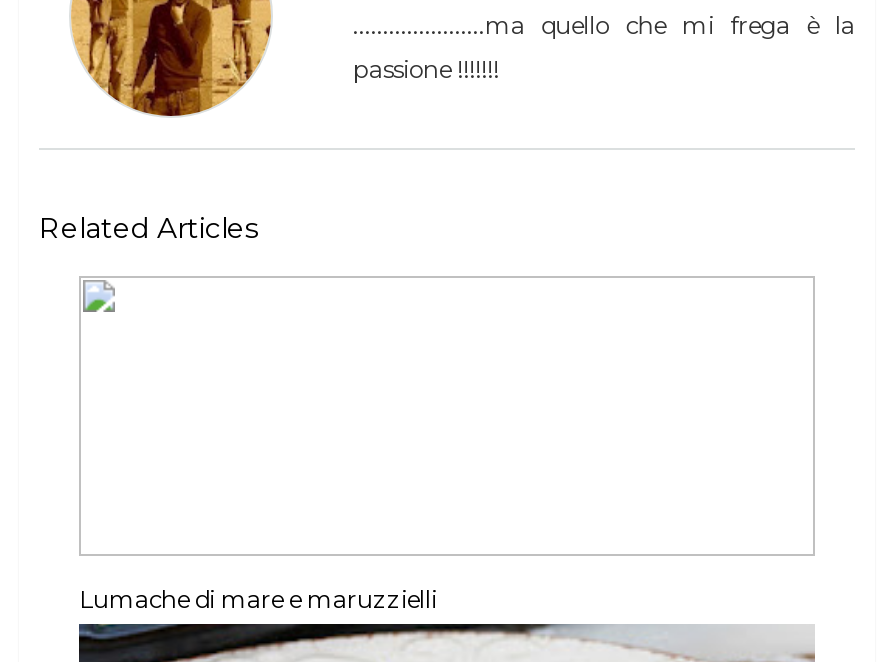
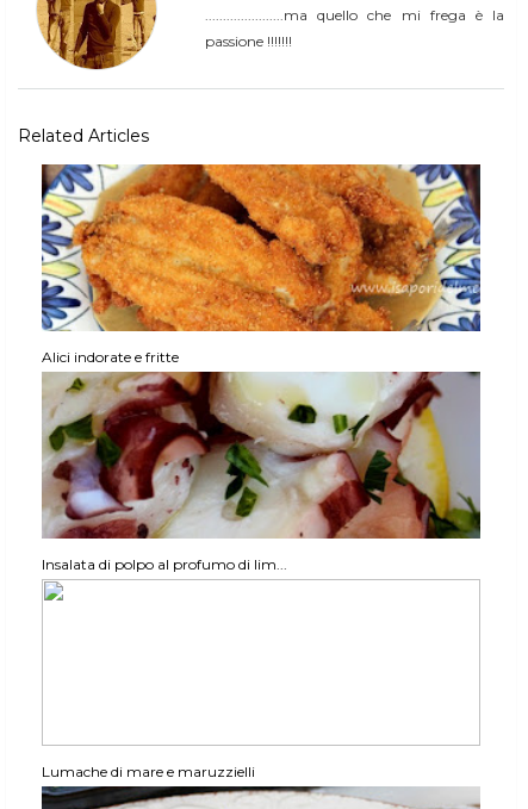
none -> [41,163,482,366] [image] | Alici indorate e fritte
none -> [42,371,480,573] [image] | Insalata di polpo al profumo di lim...

